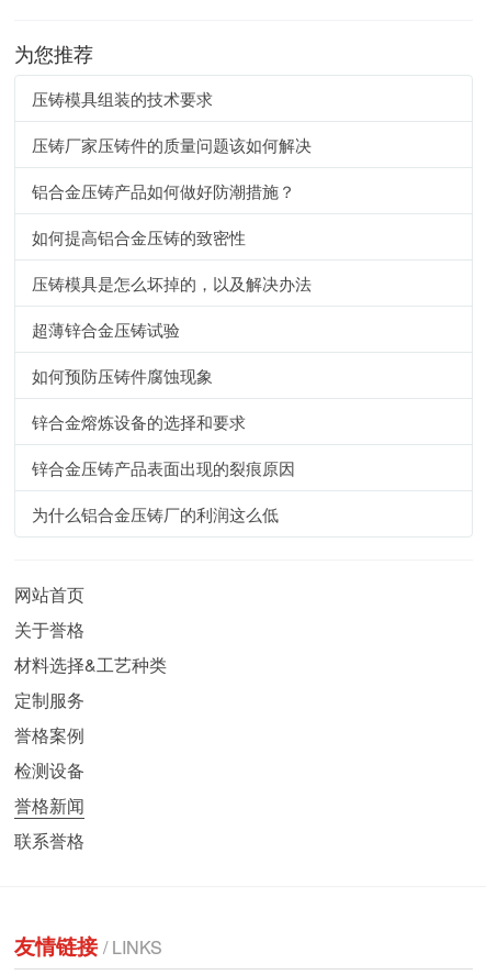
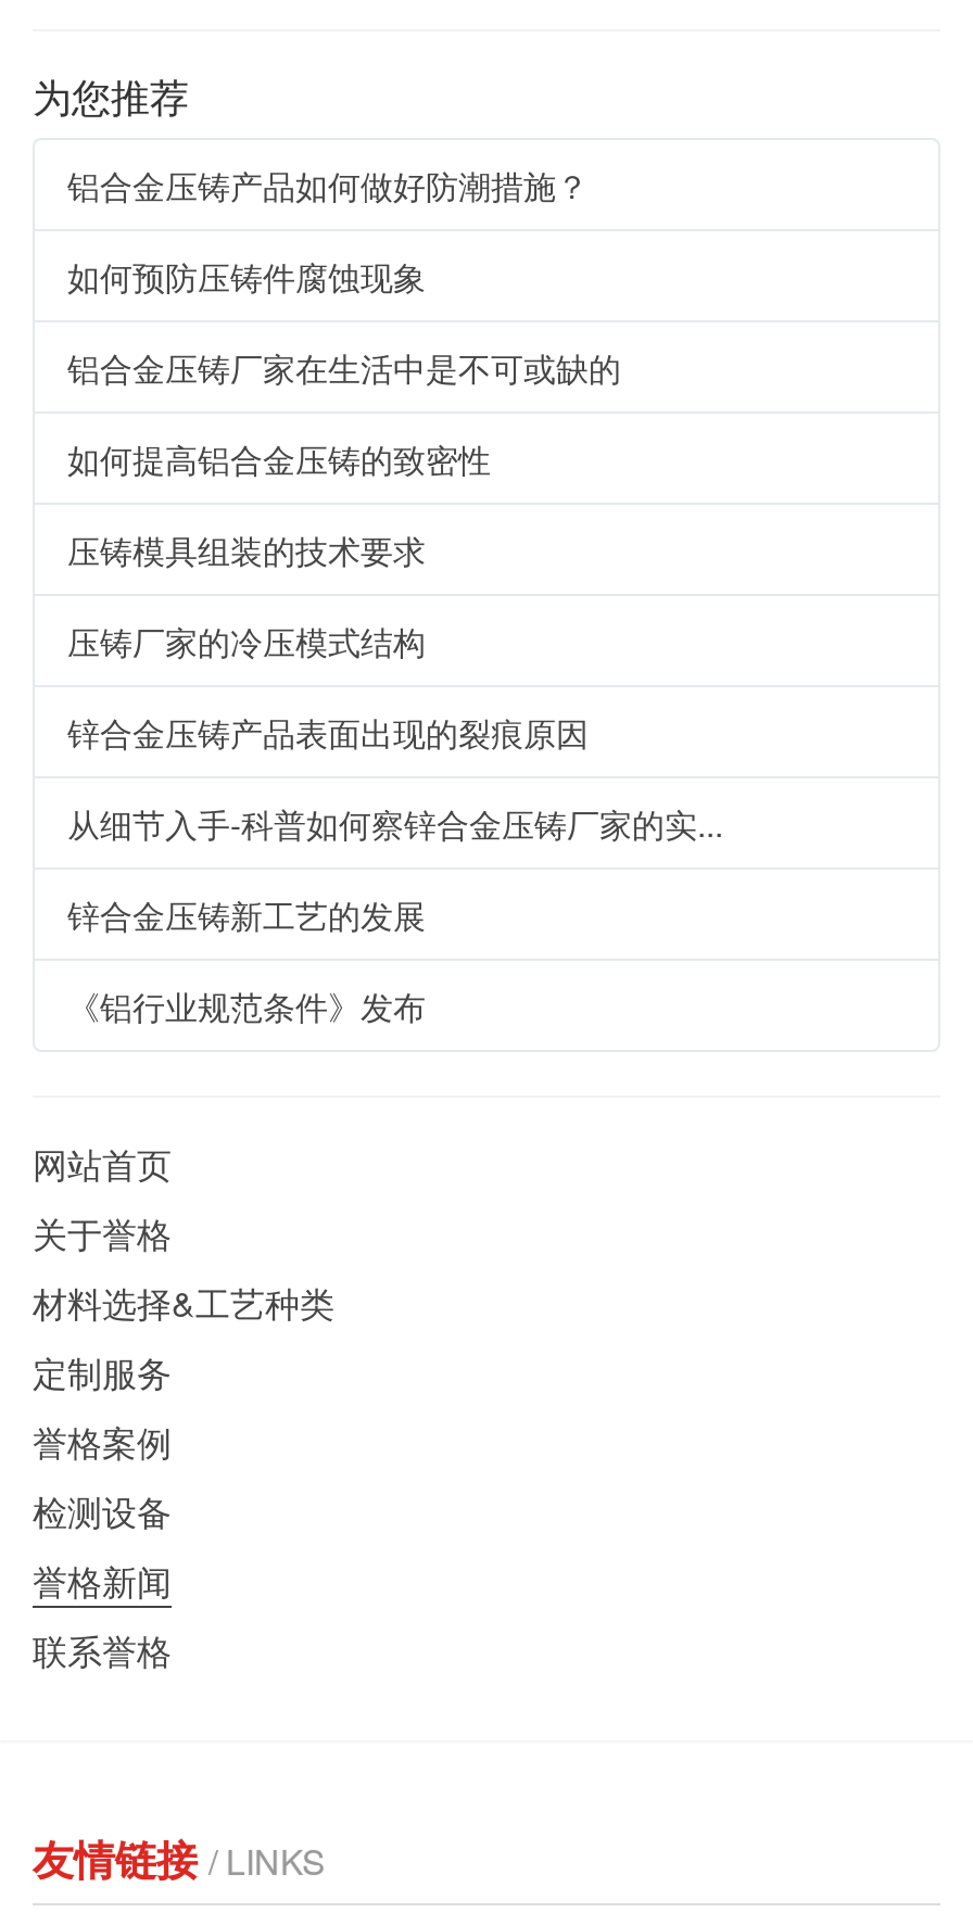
none -> [67,345,621,390] 铝合金压铸厂家在生活中是不可或缺的
moved [32,87,213,110] -> [67,527,426,573]: 压铸模具组装的技术要求
[32,133,312,433] 压铸厂家压铸件的质量问题该如何解决 | 压铸模具是怎么坏掉的，以及解决办法 | 超薄锌合金压铸试验 | 锌合金熔炼设备的选择和要求 -> [67,618,426,664] 压铸厂家的冷压模式结构
moved [32,179,295,249] -> [67,162,589,481]: 铝合金压铸产品如何做好防潮措施？ | 如何提高铝合金压铸的致密性
moved [32,364,213,387] -> [67,253,426,299]: 如何预防压铸件腐蚀现象
moved [32,456,295,479] -> [67,709,589,755]: 锌合金压铸产品表面出现的裂痕原因
[32,503,279,526] 为什么铝合金压铸厂的利润这么低 -> [67,801,723,1029] 从细节入手-科普如何察锌合金压铸厂家的实... | 锌合金压铸新工艺的发展 | 《铝行业规范条件》发布

